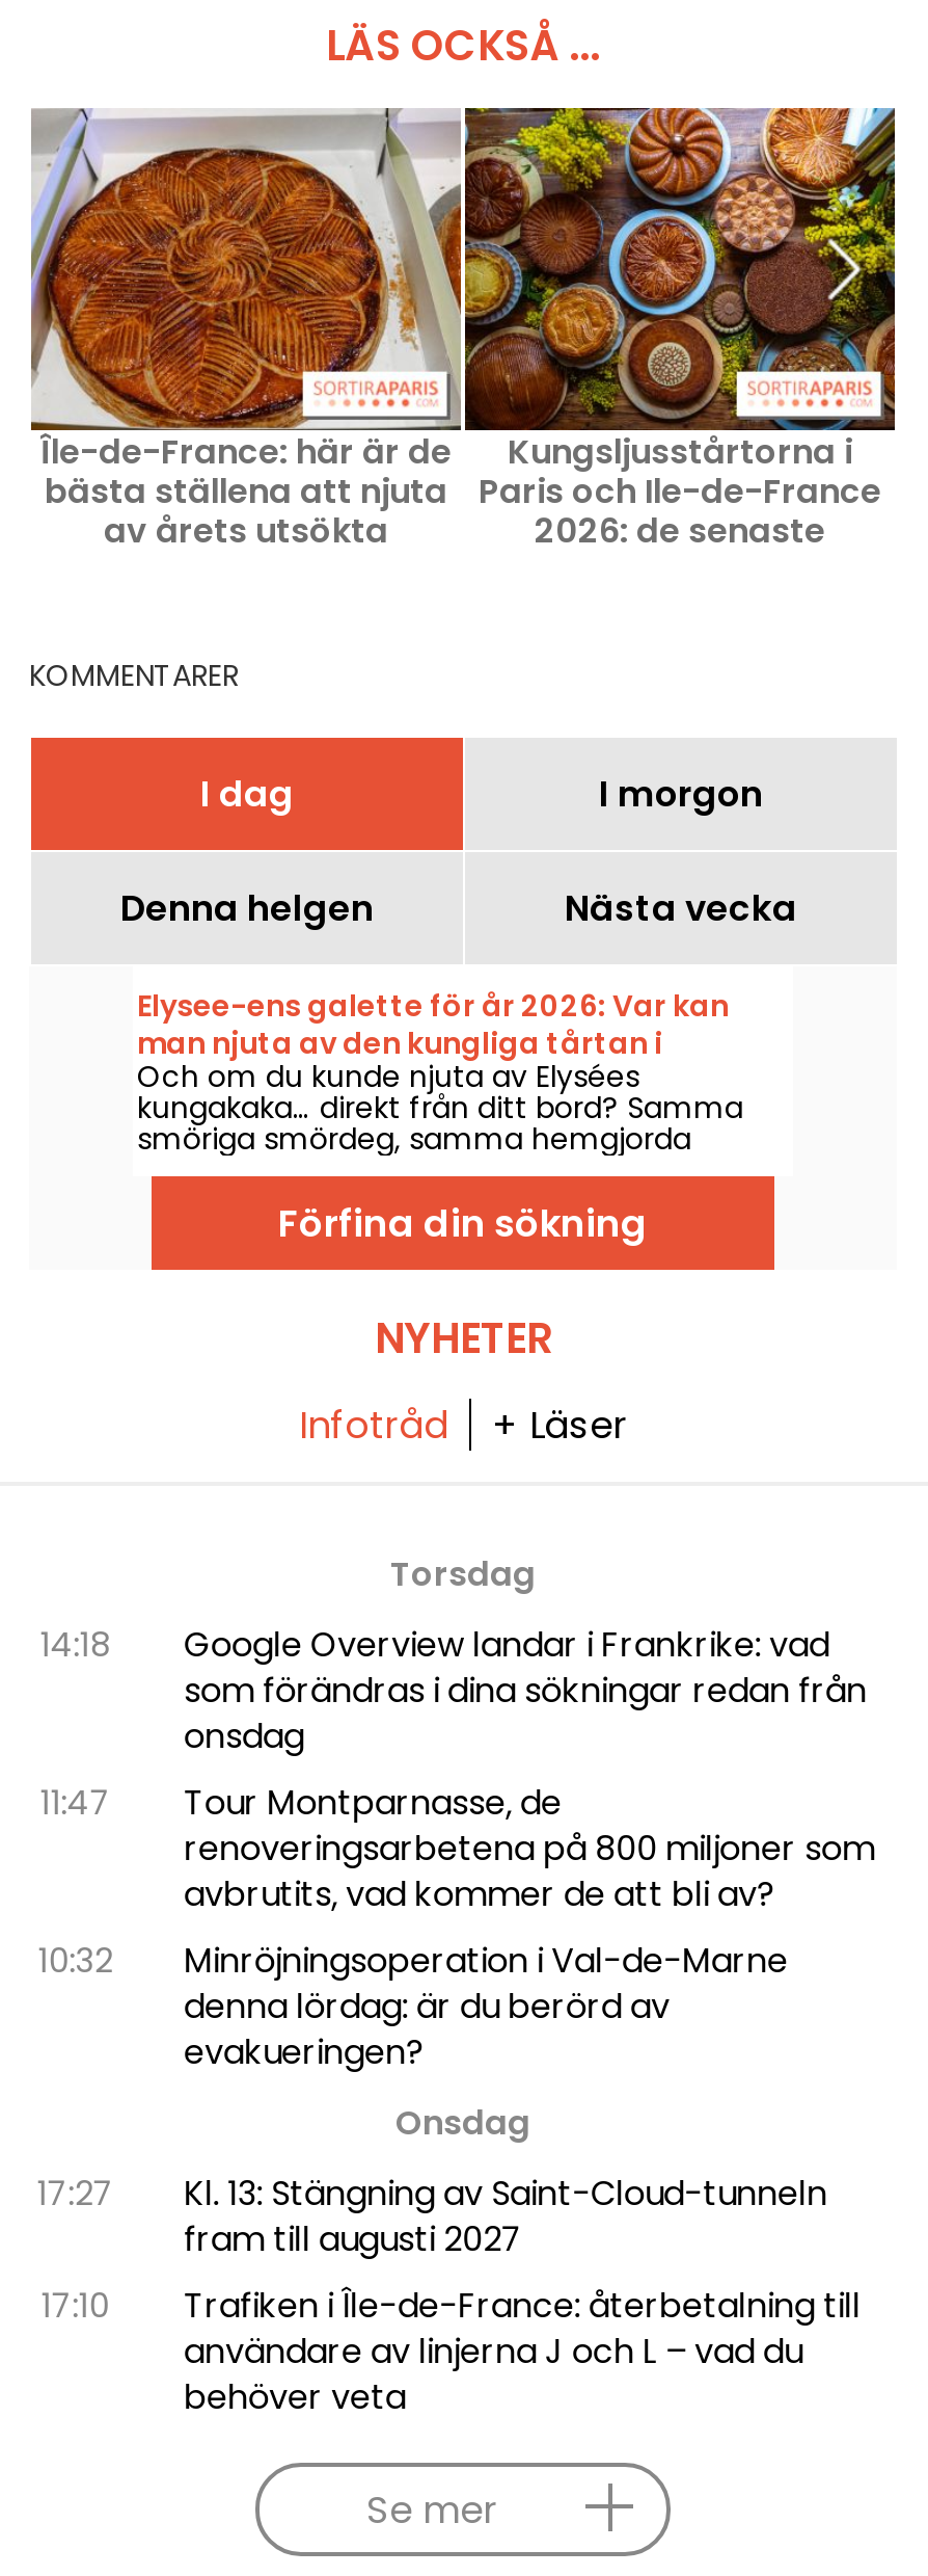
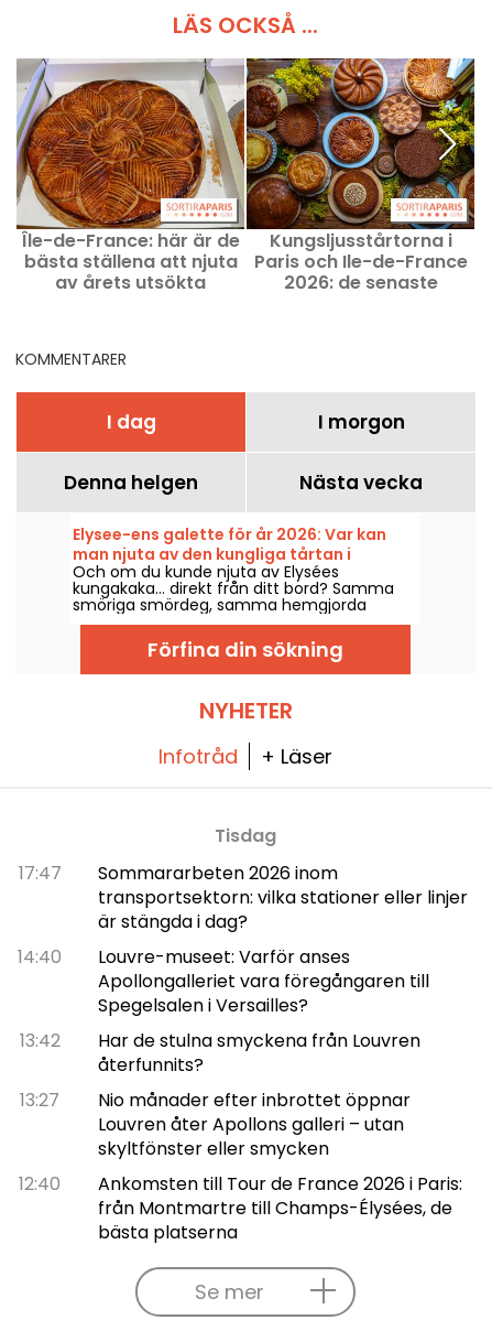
[37,1551,875,2422] Torsdag | 14:18 | Google Overview landar i Frankrike: vad | som förändras i dina sökningar redan från | onsdag | 11:47 | Tour Montparnasse, de | renoveringsarbetena på 800 miljoner som | avbrutits, vad kommer de att bli av? | 10:32 | Minröjningsoperation i Val-de-Marne | denna lördag: är du berörd av | evakueringen? | Onsdag | 17:27 | Kl. 13: Stängning av Saint-Cloud-tunneln | fram till augusti 2027 | 17:10 | Trafiken i Île-de-France: återbetalning till | användare av linjerna J och L – vad du | behöver veta -> [18,824,467,1246] Tisdag | 17:47 | Sommararbeten 2026 inom | transportsektorn: vilka stationer eller linjer | är stängda i dag? | 14:40 | Louvre-museet: Varför anses | Apollongalleriet vara föregångaren till | Spegelsalen i Versailles? | 13:42 | Har de stulna smyckena från Louvren | återfunnits? | 13:27 | Nio månader efter inbrottet öppnar | Louvren åter Apollons galleri – utan | skyltfönster eller smycken | 12:40 | Ankomsten till Tour de France 2026 i Paris: | från Montmartre till Champs-Élysées, de | bästa platserna

